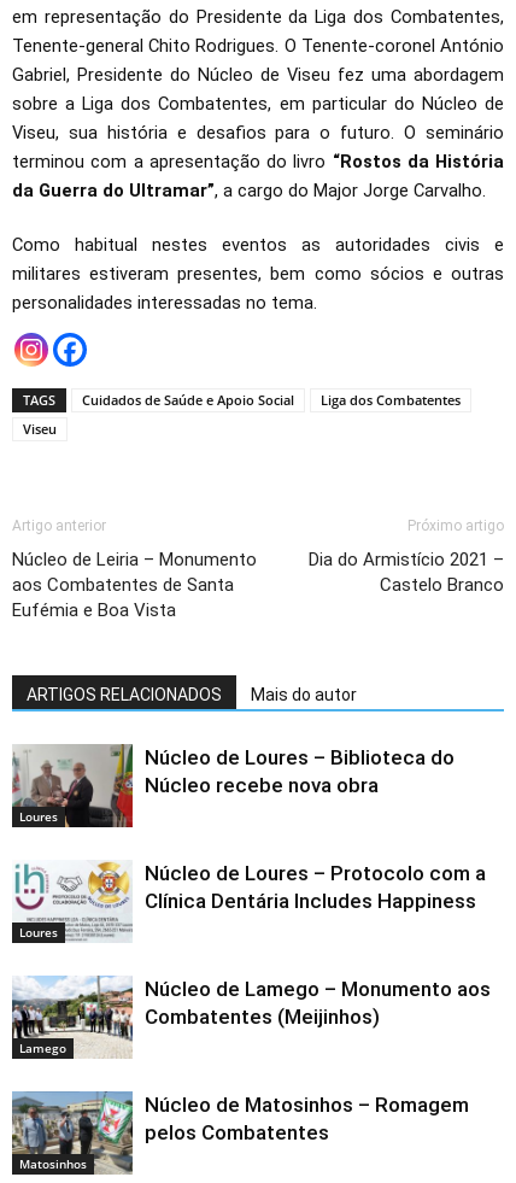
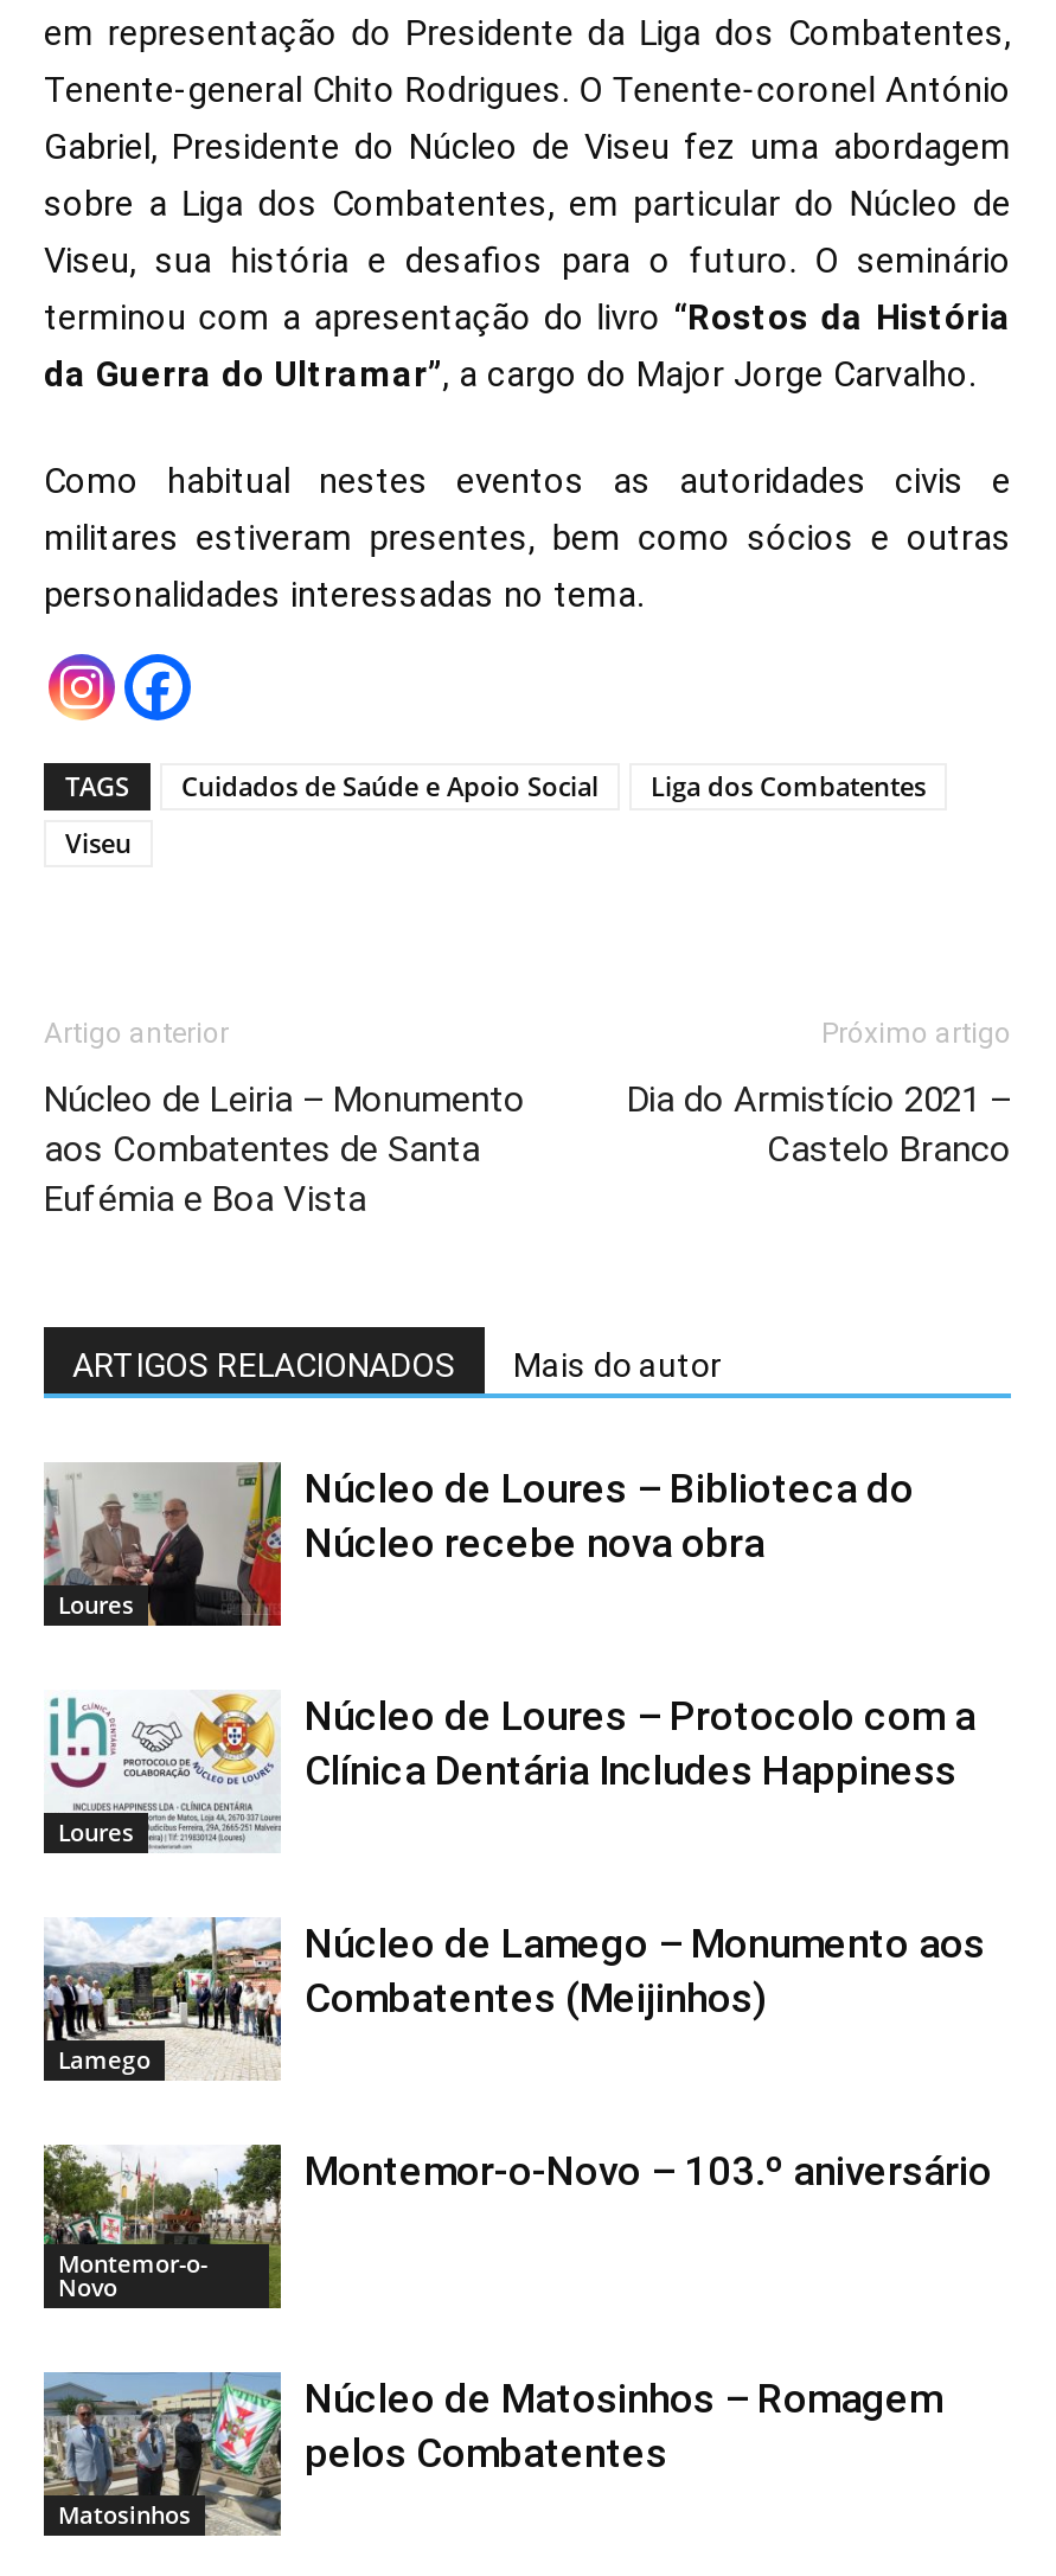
none -> [41,2142,281,2311] [image] | Montemor-o- | Novo
none -> [305,2147,992,2194] Montemor-o-Novo – 103.º aniversário

